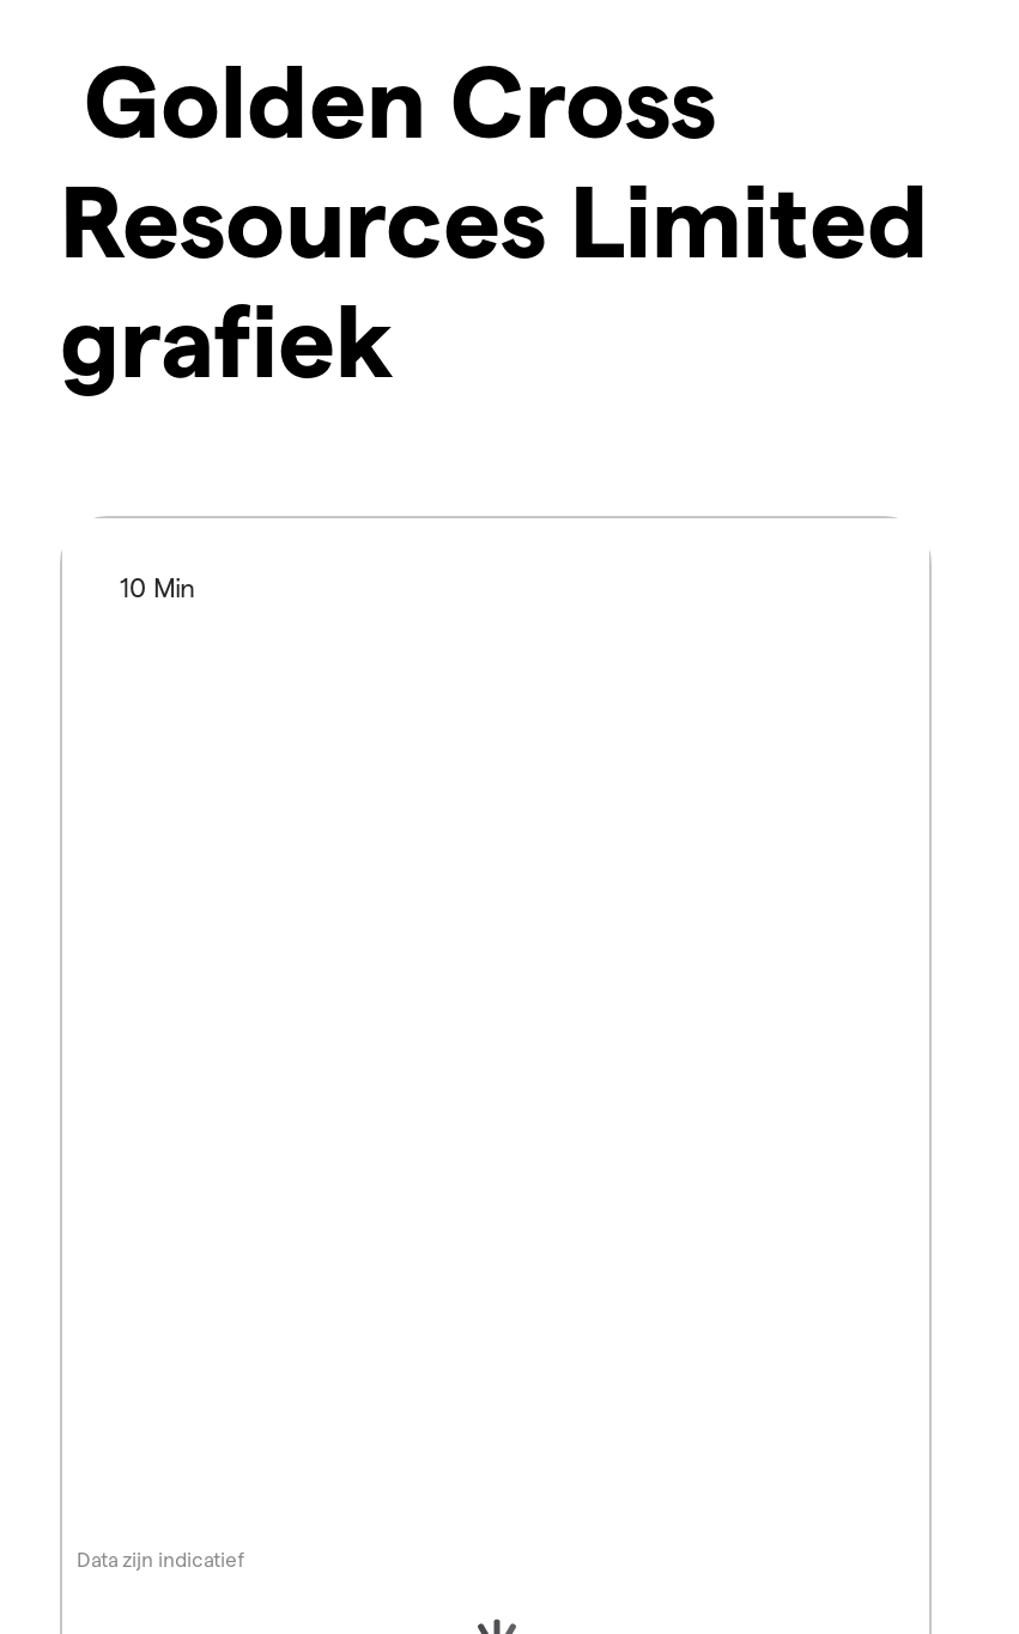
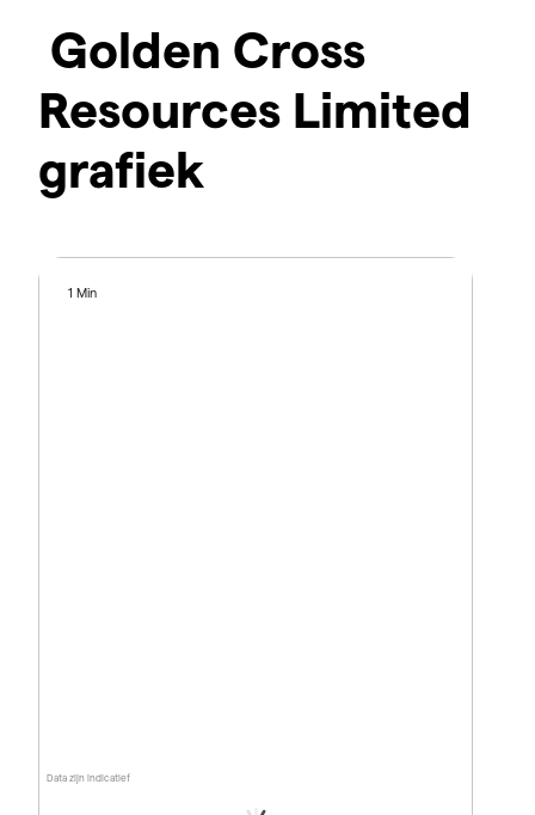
[120,572,194,603] 10 Min -> [68,285,97,300] 1 Min

